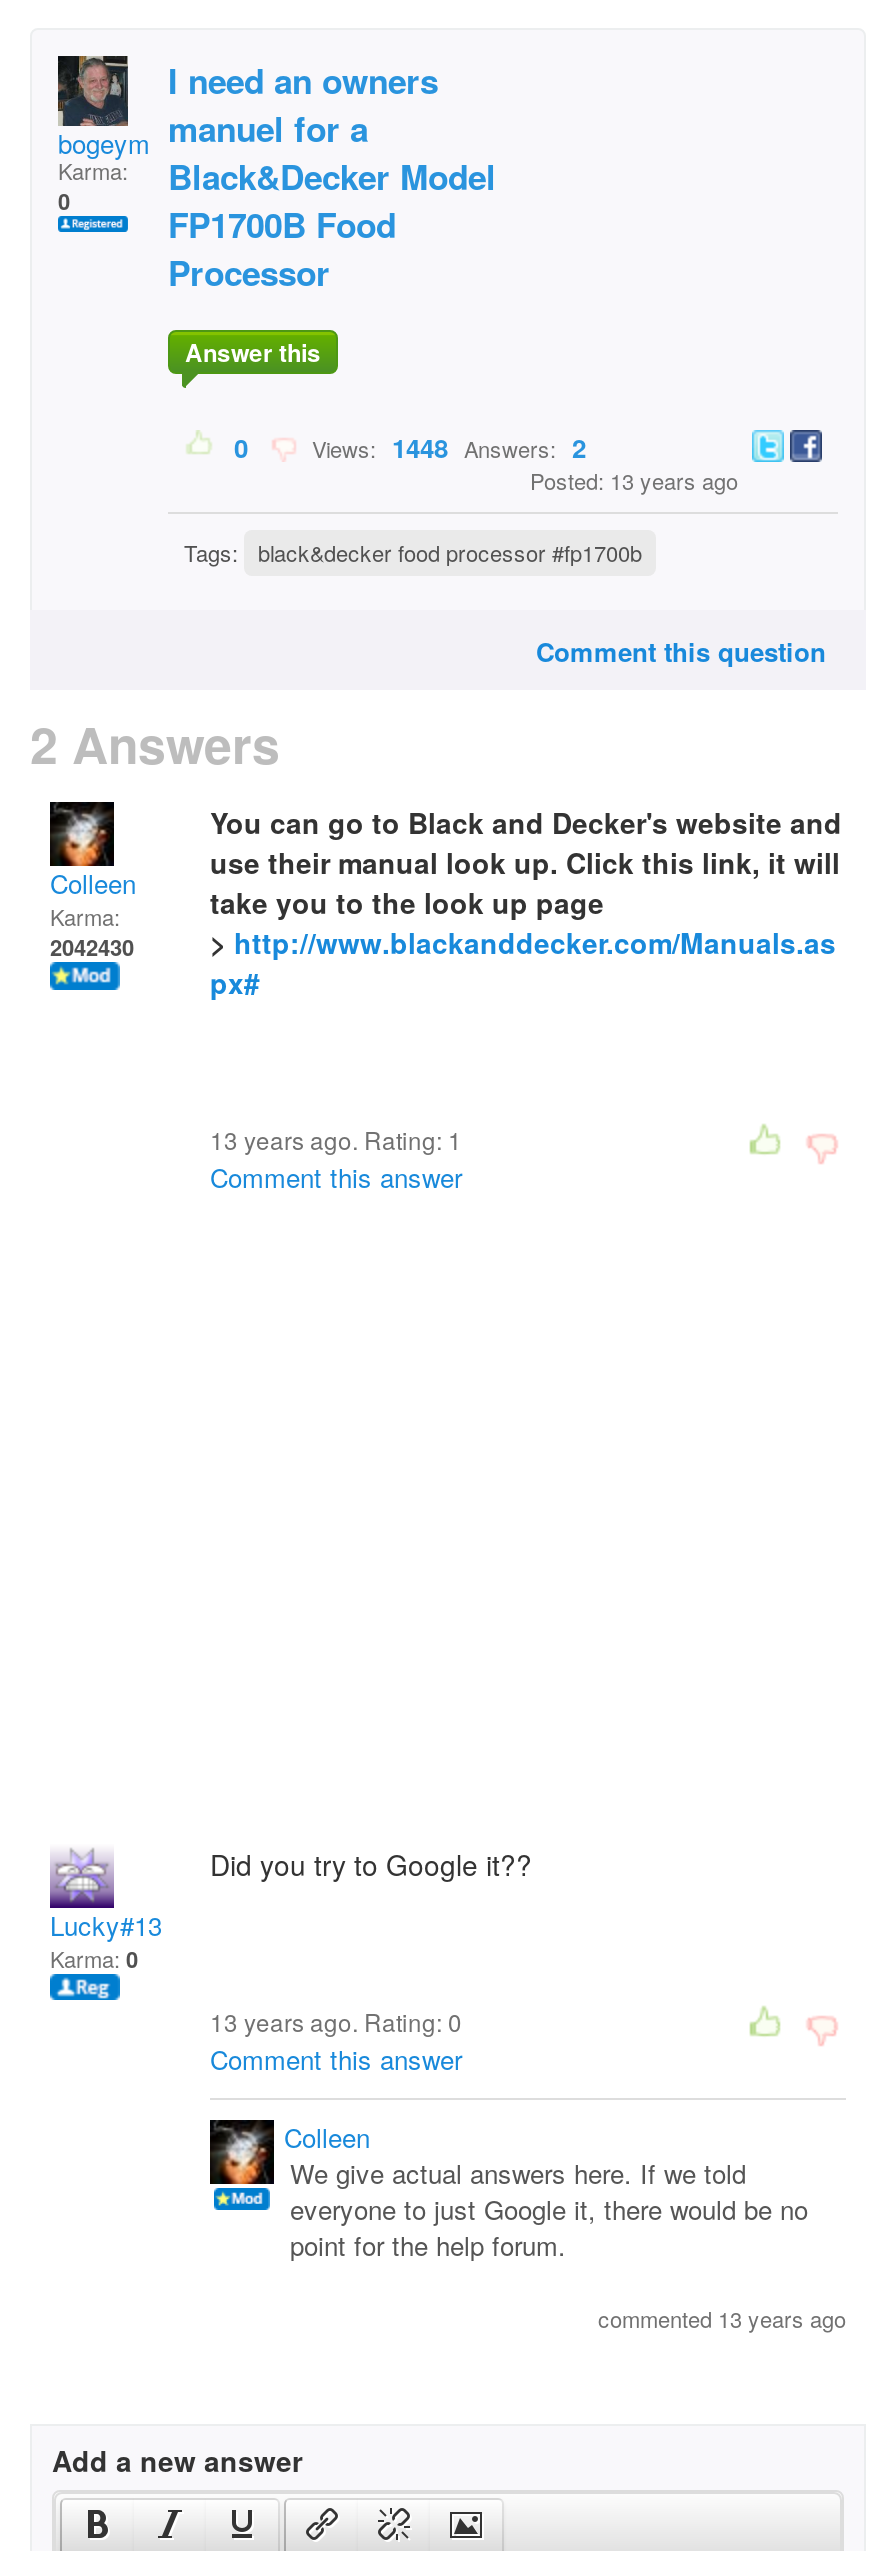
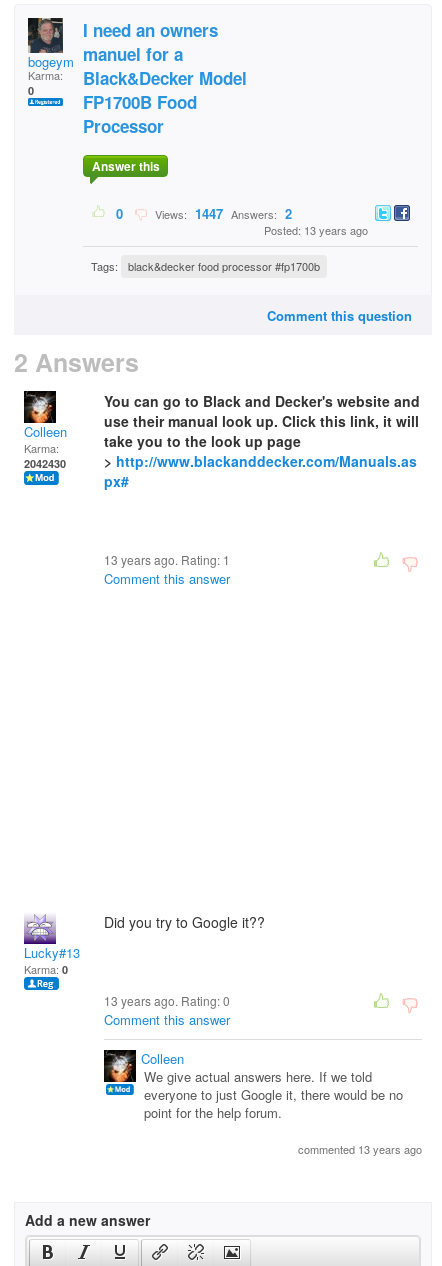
[300,428,586,466] Views: 1448 Answers: 2 -> [149,204,292,223] Views: 1447 Answers: 2

